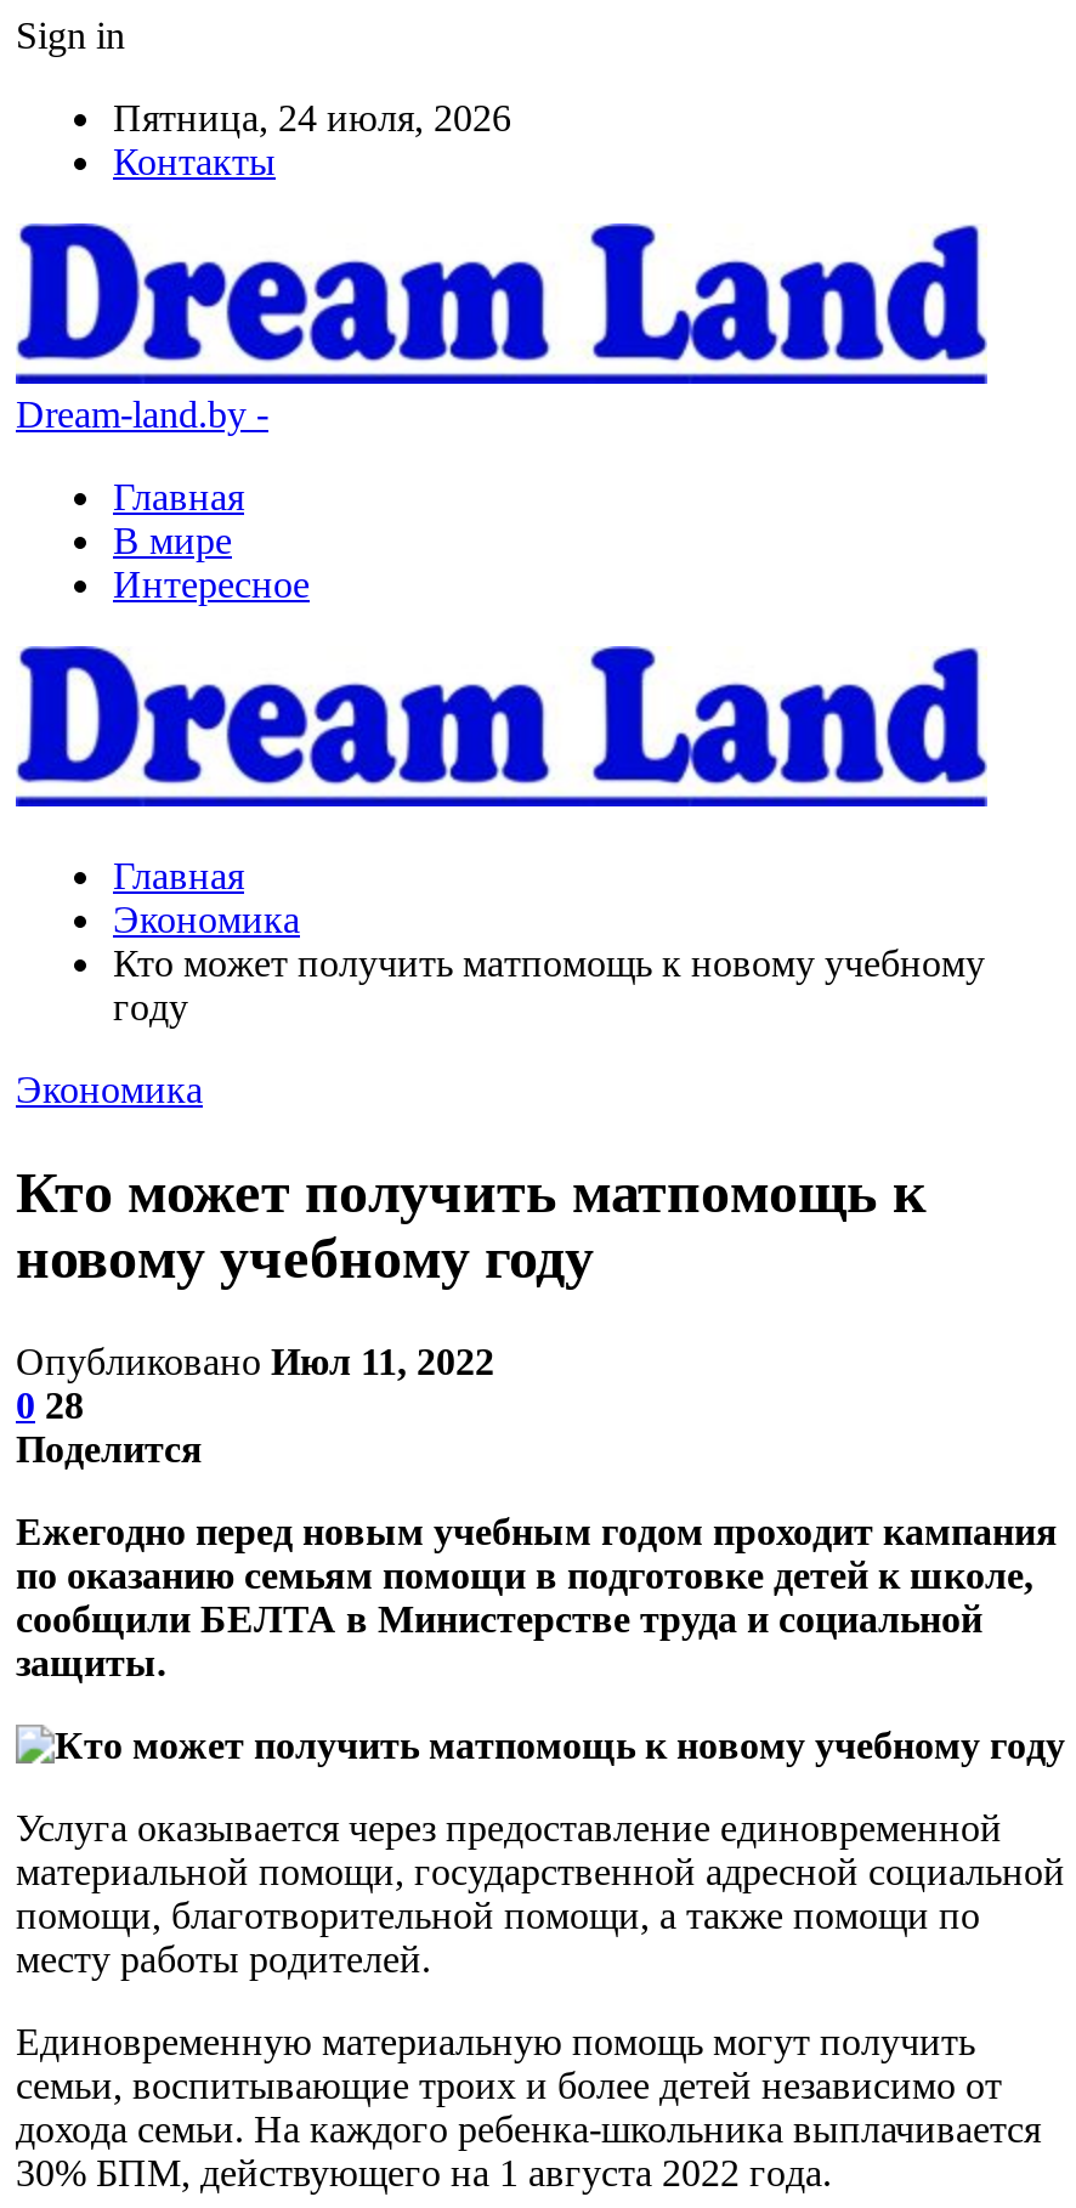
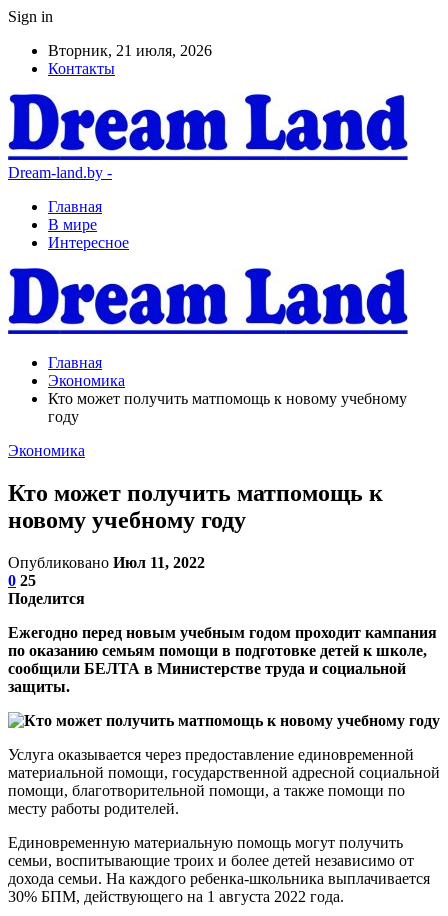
[113,97,511,138] Пятница, 24 июля, 2026 -> [48,42,212,59] Вторник, 21 июля, 2026
[16,1384,84,1425] 0 28 -> [8,572,36,589] 0 25

